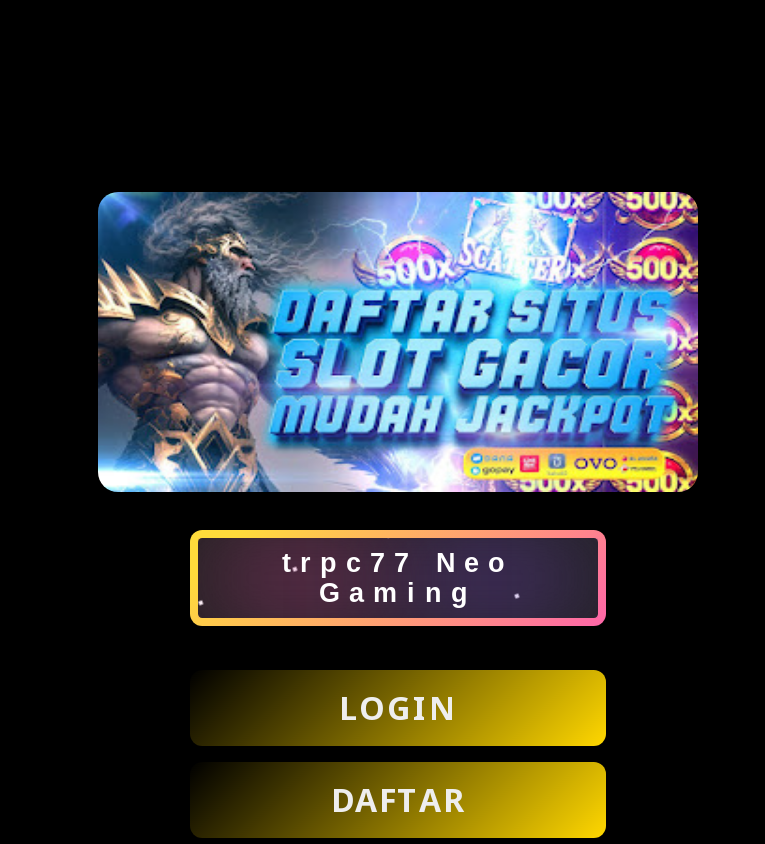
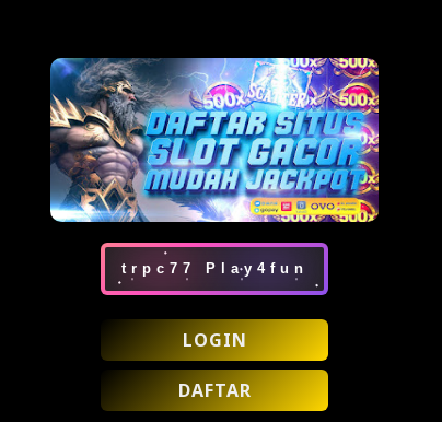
[282,548,514,608] trpc77 Neo | Gaming -> [121,261,308,277] trpc77 Play4fun

